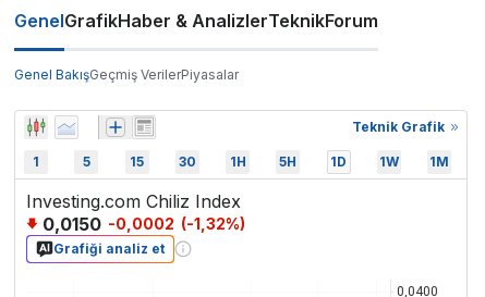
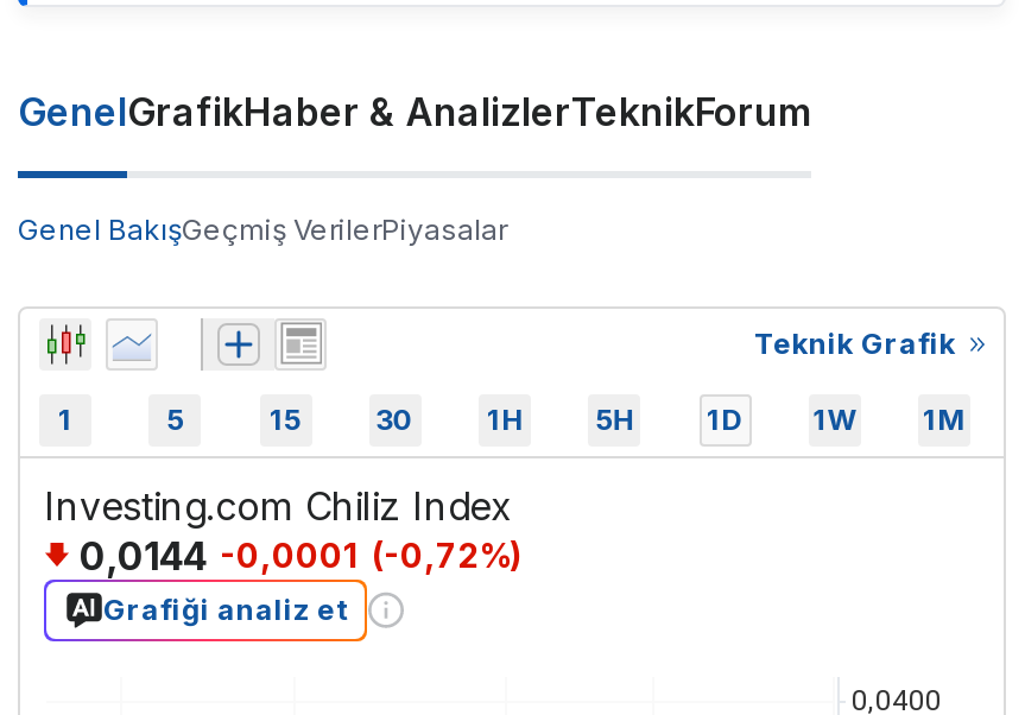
[43,213,245,235] 0,0150 -0,0002 (-1,32%) -> [80,532,521,579] 0,0144 -0,0001 (-0,72%)

